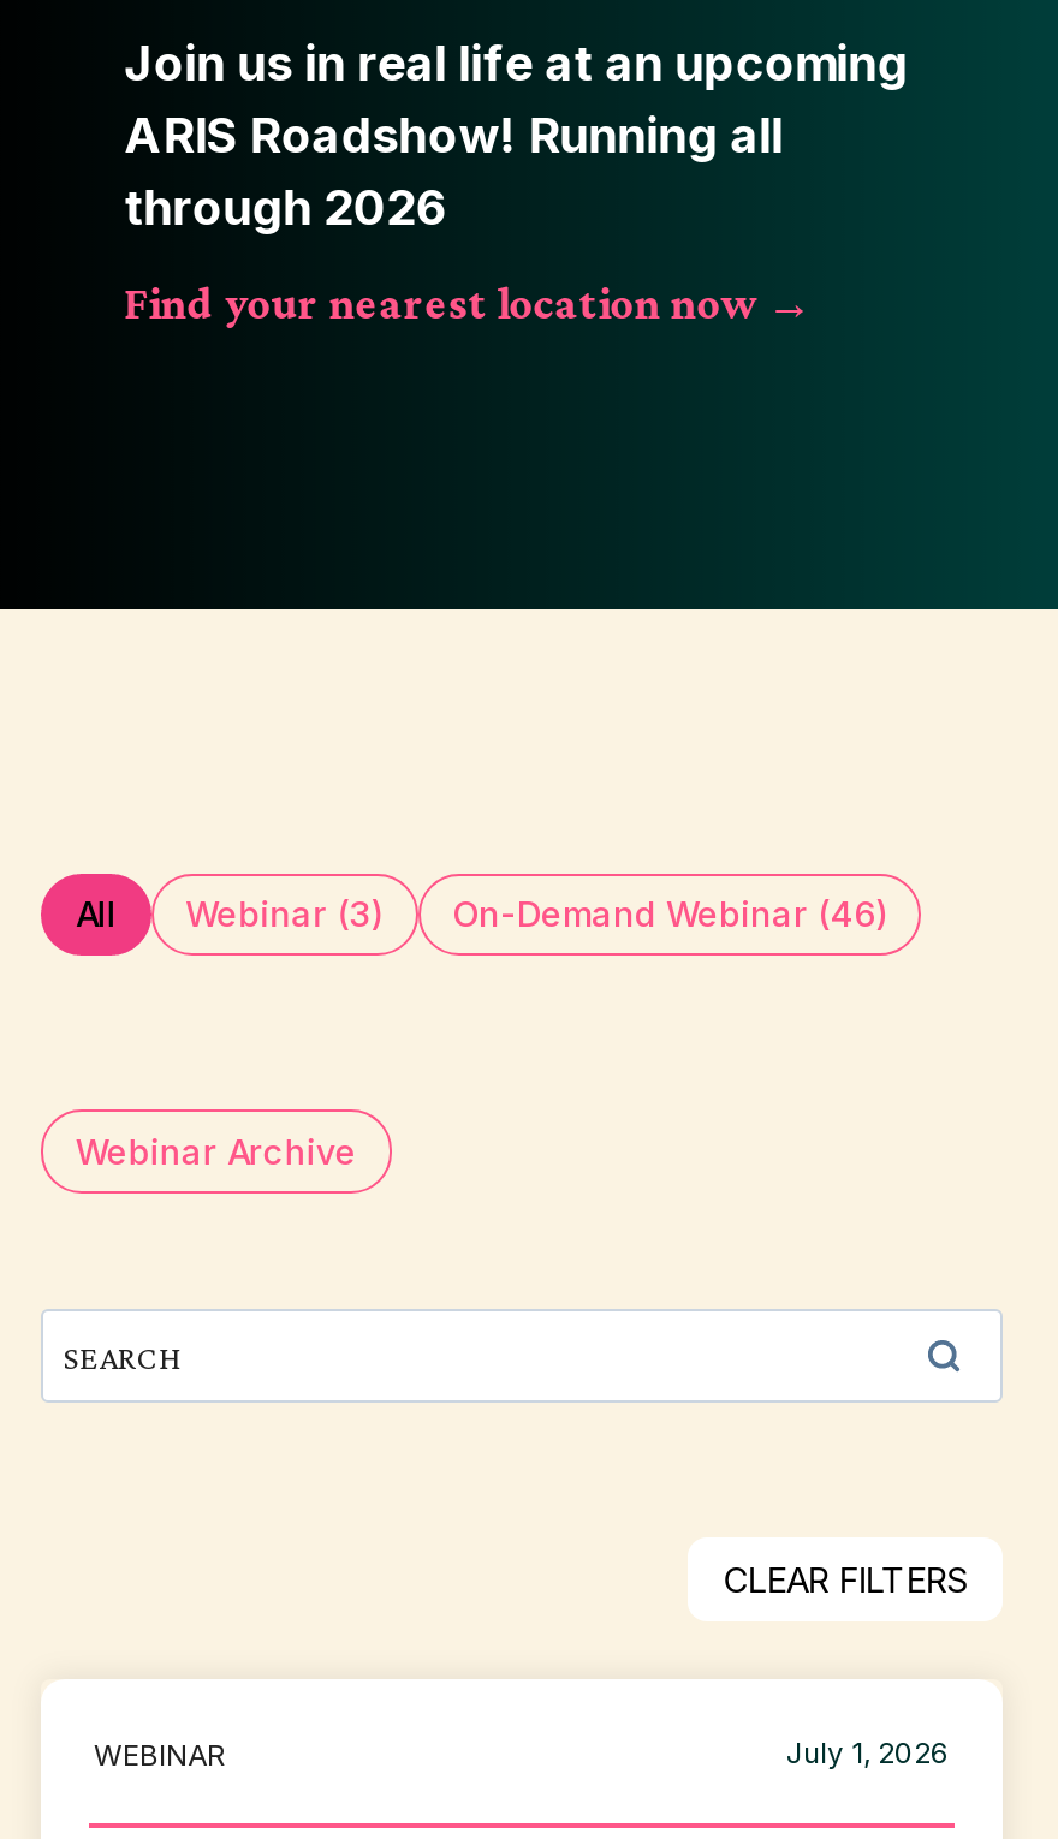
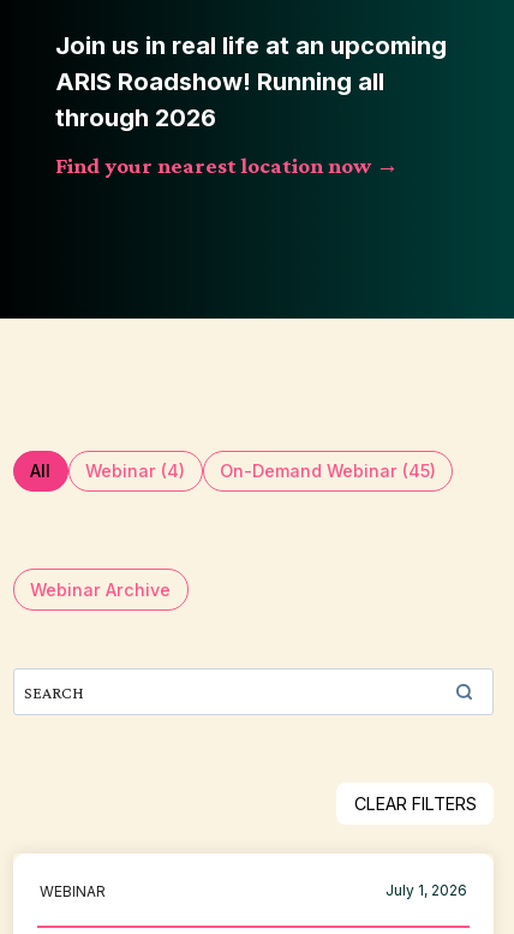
[186,894,383,935] Webinar (3) -> [86,461,185,481] Webinar (4)
[452,894,887,935] On-Demand Webinar (46) -> [220,461,436,481] On-Demand Webinar (45)

